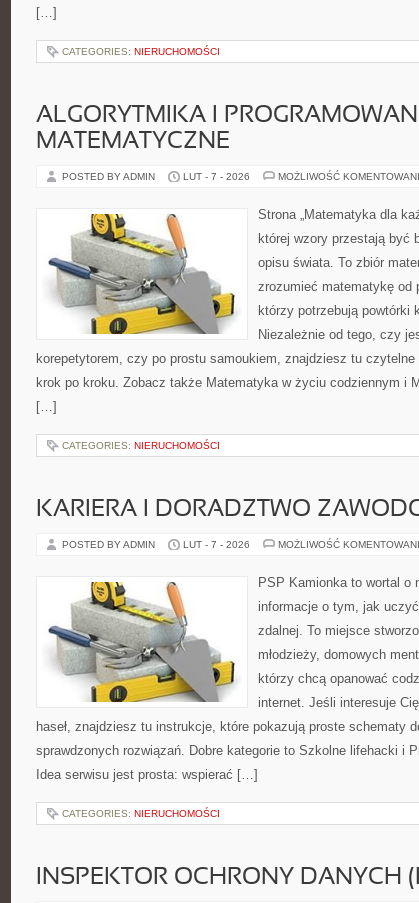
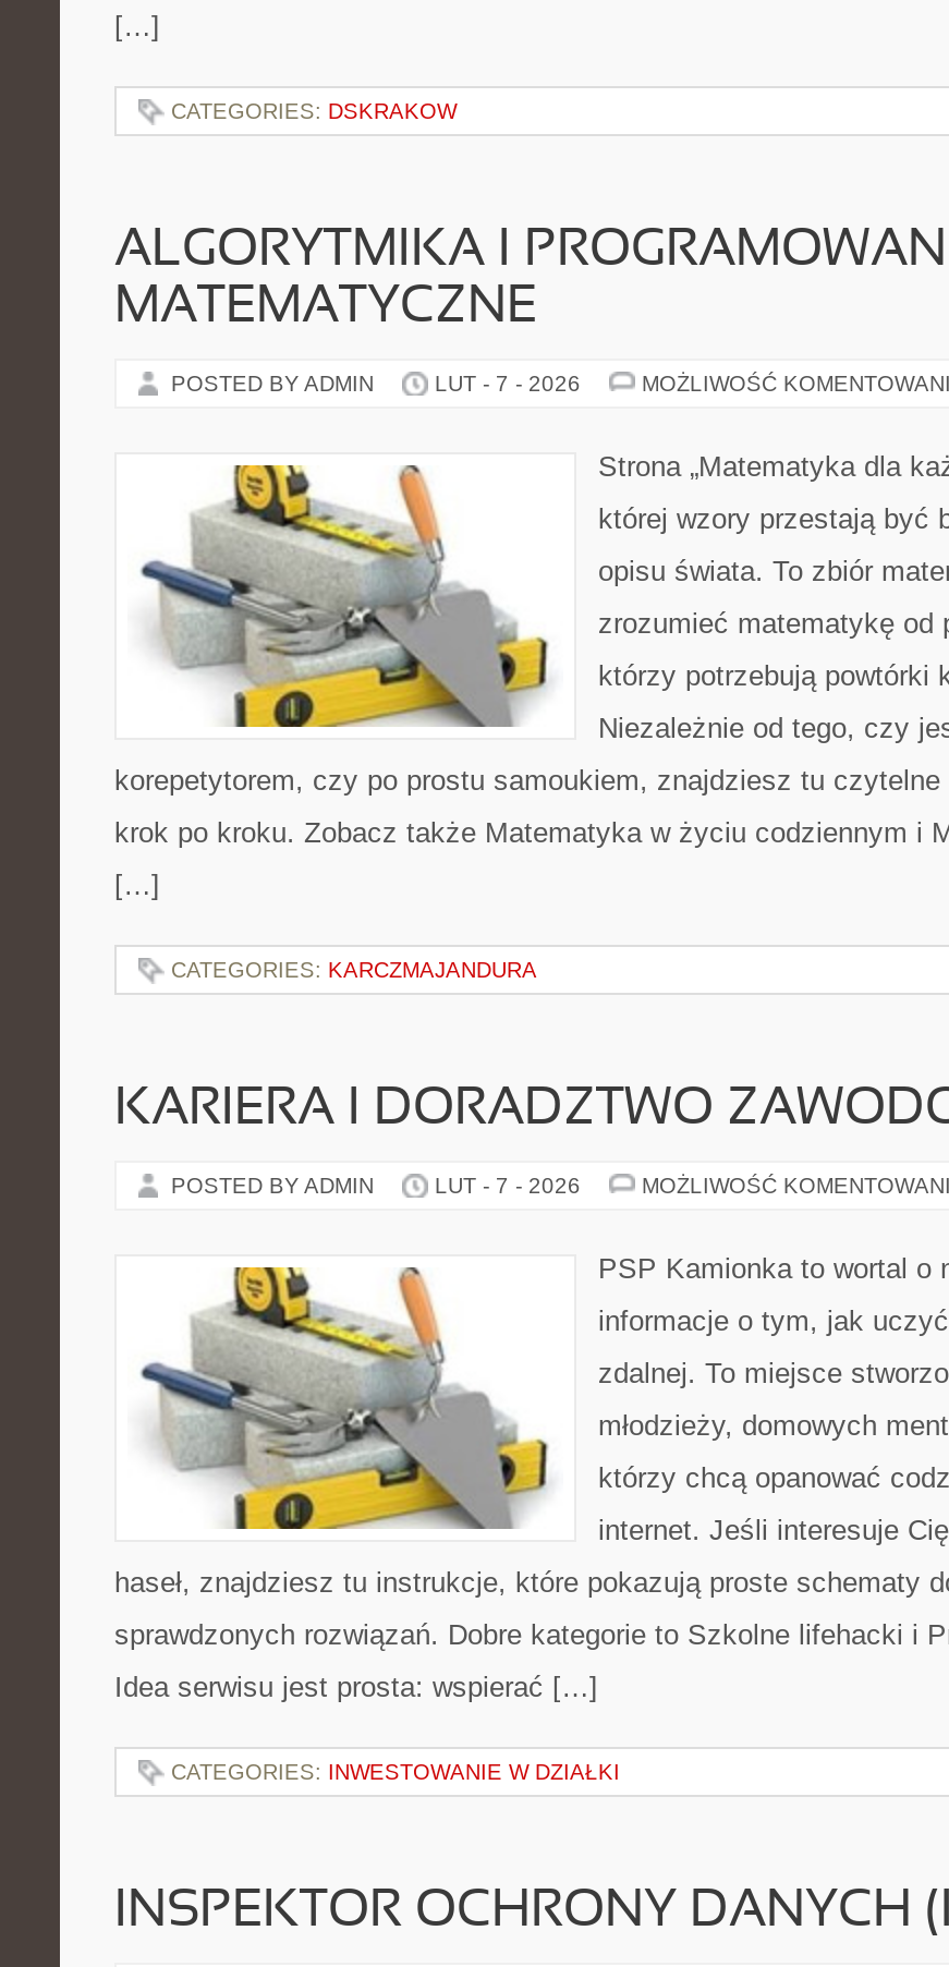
[62,46,220,57] CATEGORIES: NIERUCHOMOŚCI -> [171,99,457,123] CATEGORIES: DSKRAKOW
[62,440,220,451] CATEGORIES: NIERUCHOMOŚCI -> [171,958,537,982] CATEGORIES: KARCZMAJANDURA
[62,808,220,819] CATEGORIES: NIERUCHOMOŚCI -> [171,1760,620,1784] CATEGORIES: INWESTOWANIE W DZIAŁKI

